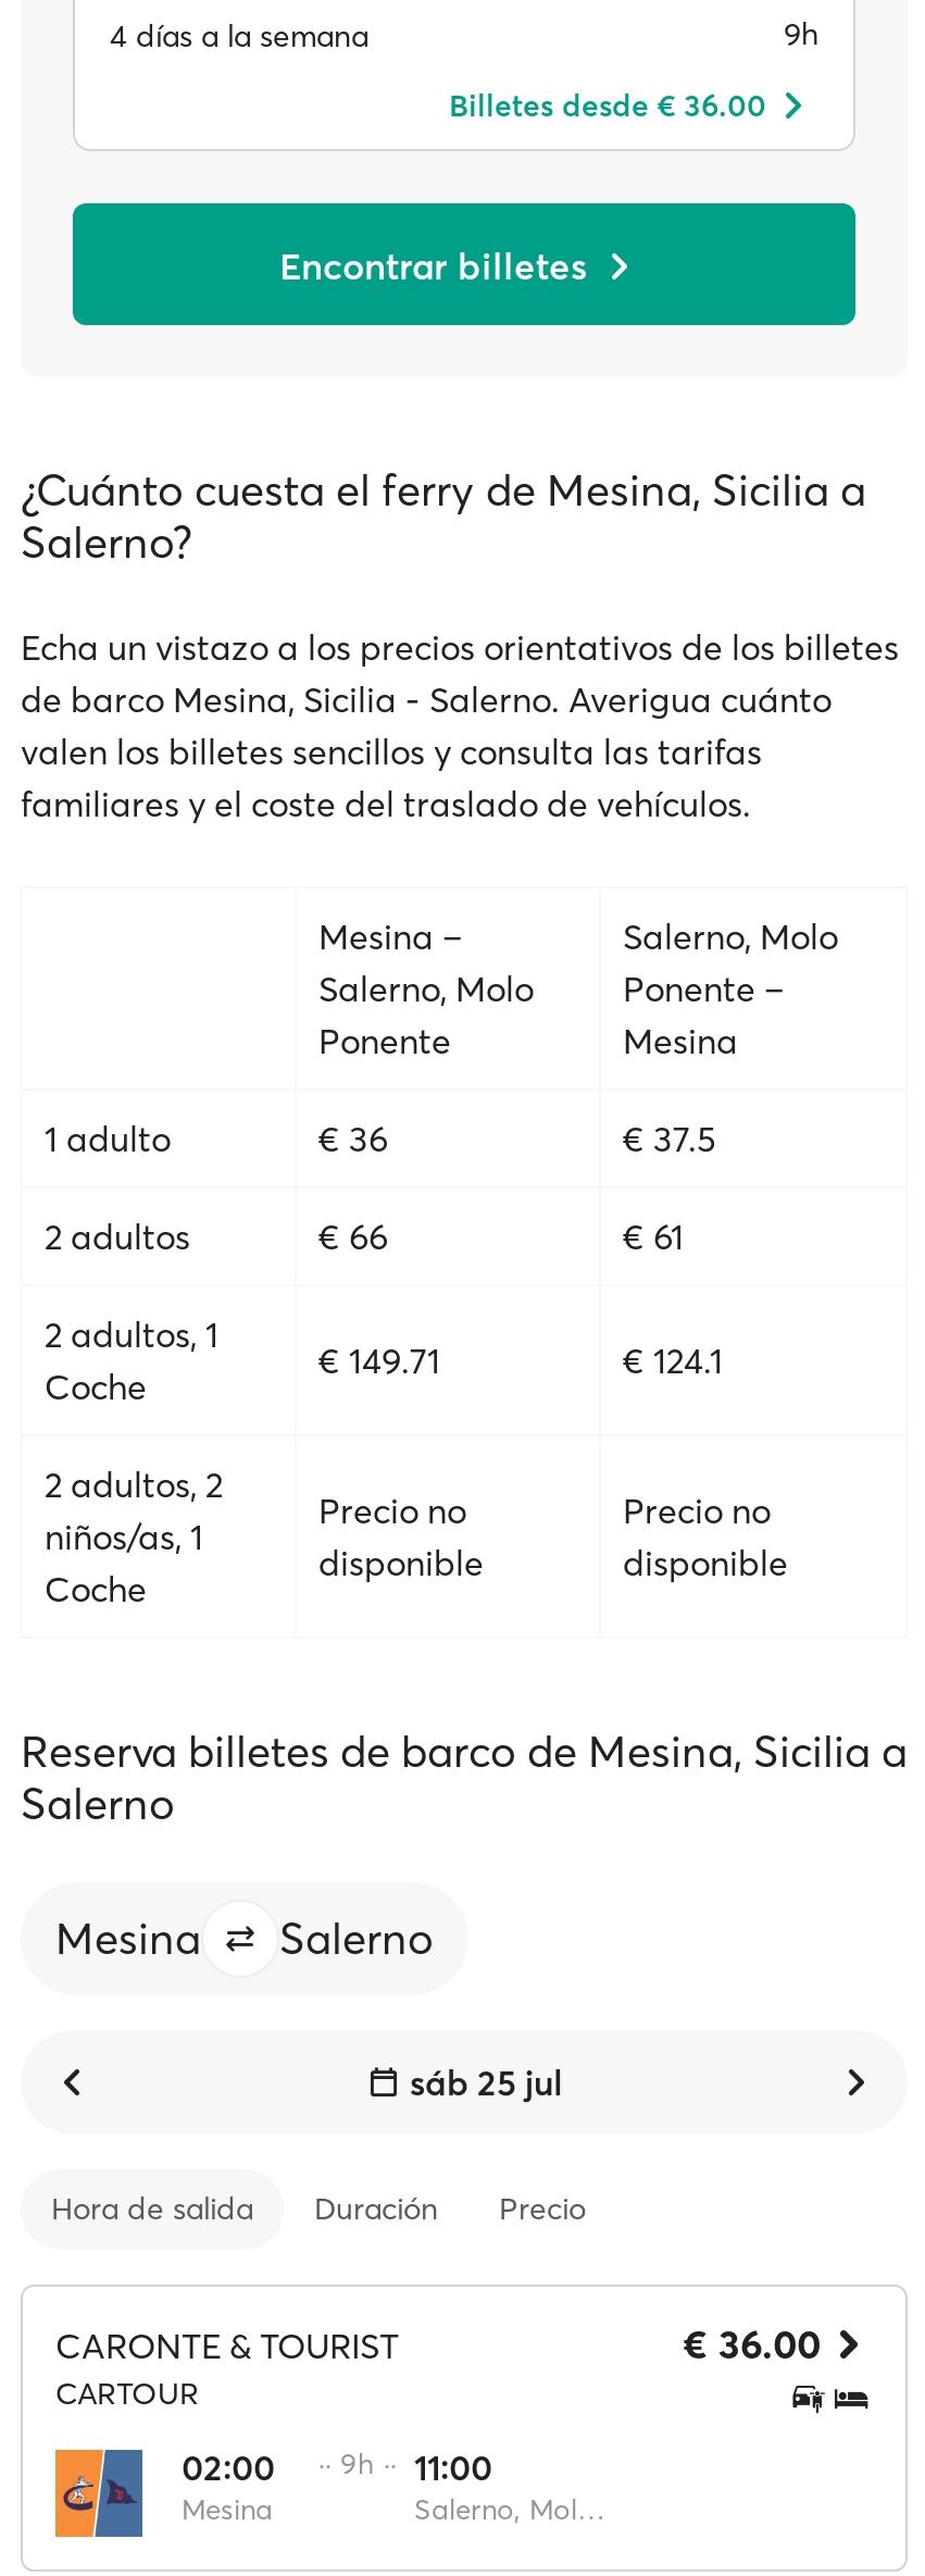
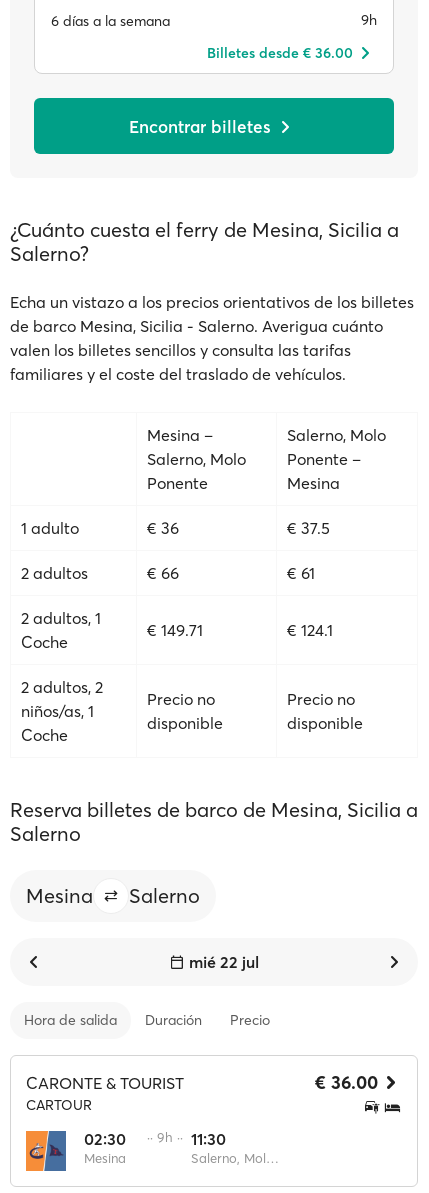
[110,15,368,54] 4 días a la semana -> [51,11,170,29] 6 días a la semana
[410,2061,562,2104] sáb 25 jul -> [189,952,259,972] mié 22 jul
[182,2446,275,2489] 02:00 -> [84,1129,126,1149] 02:30
[318,2446,492,2489] ·· 9h ·· 11:00 -> [147,1129,226,1149] ·· 9h ·· 11:30

